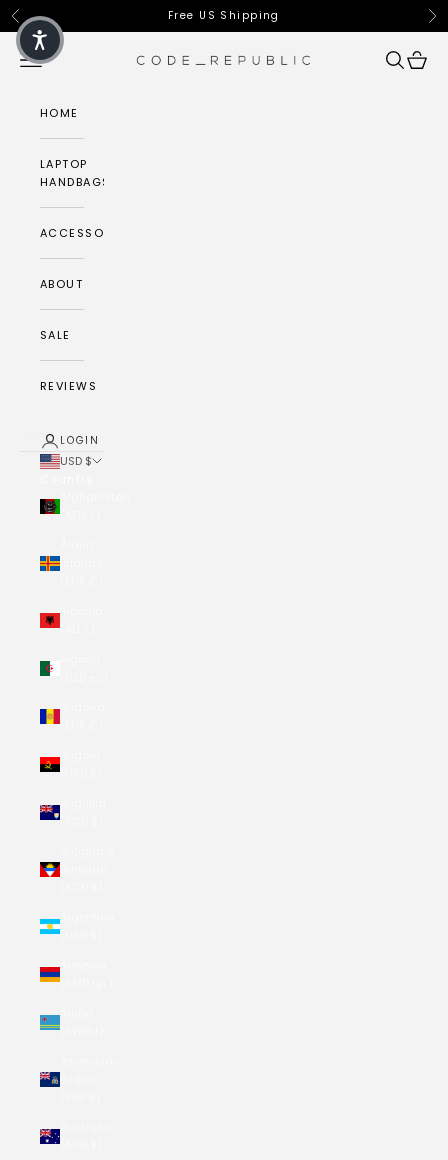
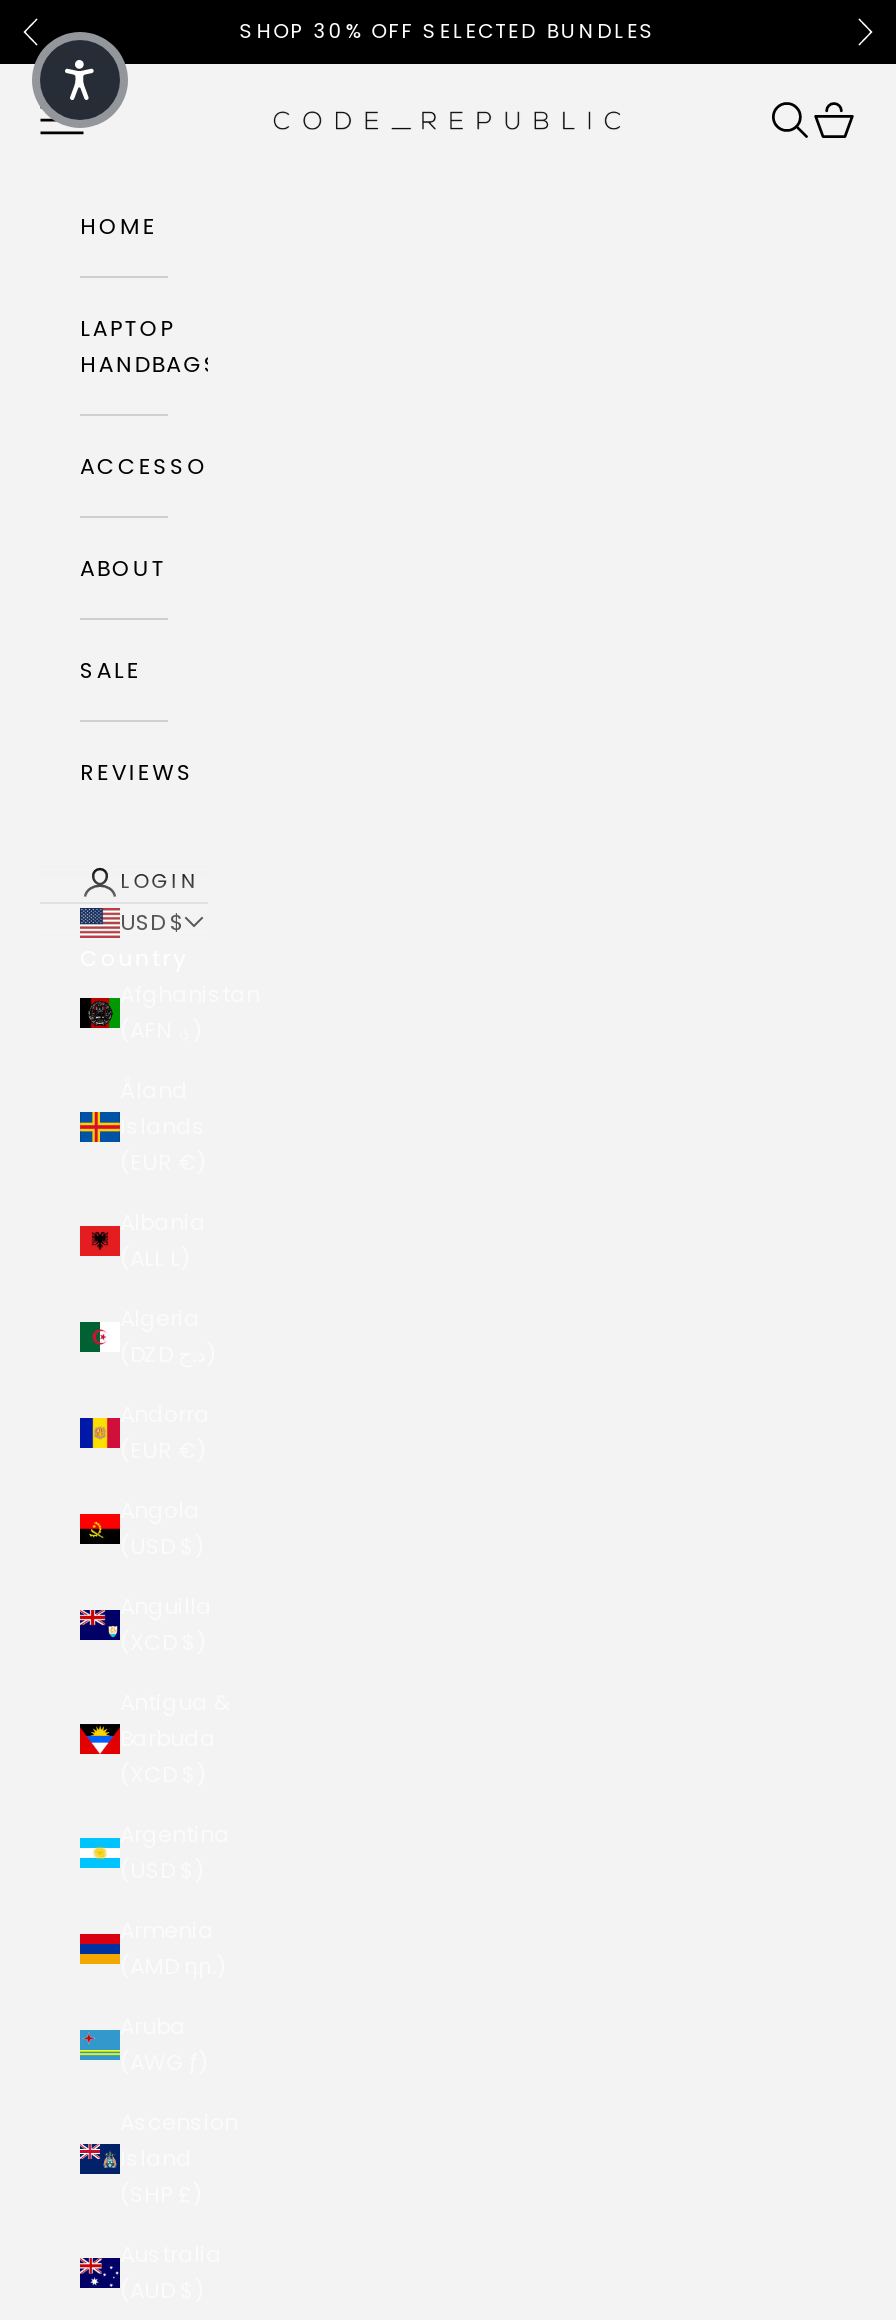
[168,8,280,23] Free US Shipping -> [240,16,656,46] SHOP 30% OFF SELECTED BUNDLES

